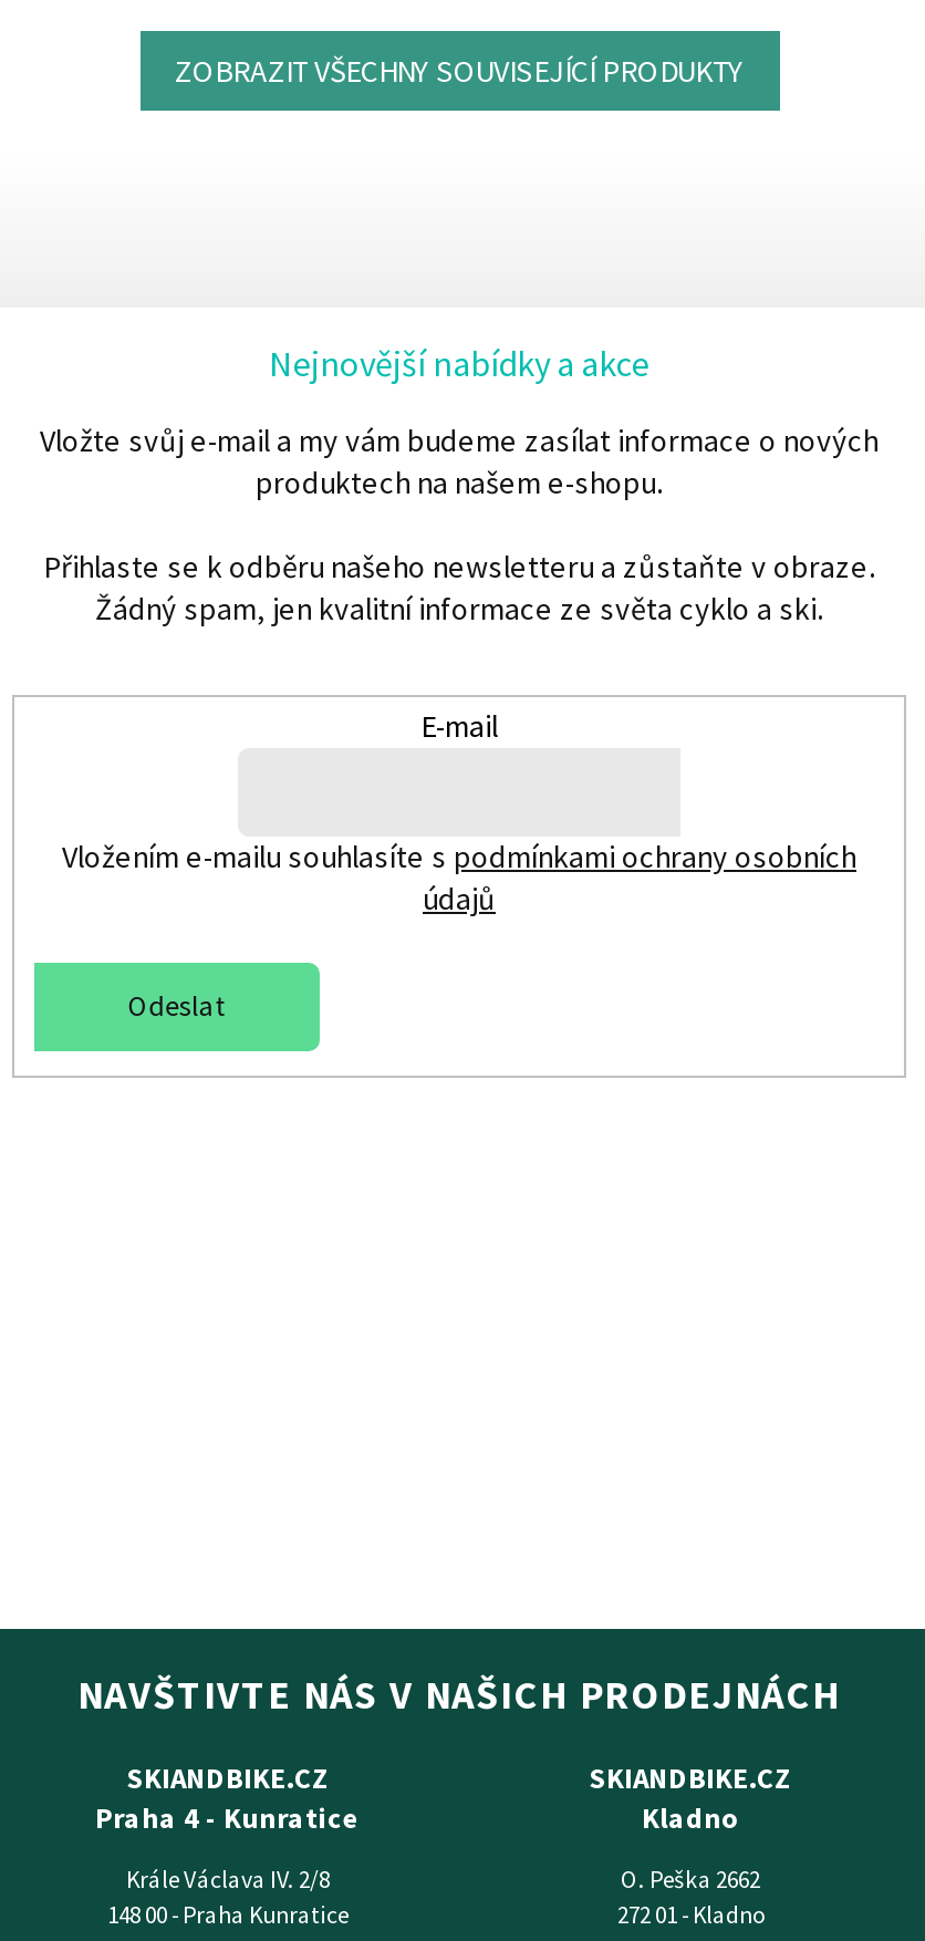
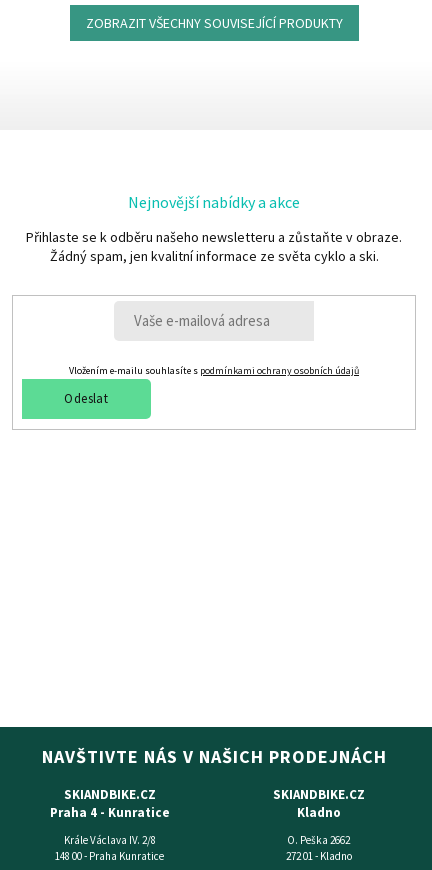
moved [269,340,649,384] -> [128,192,300,212]: Nejnovější nabídky a akce
[40,419,879,501] Vložte svůj e-mail a my vám budeme zasílat informace o nových | produktech na našem e-shopu. -> none
[62,707,856,919] E-mail | Vložením e-mailu souhlasíte s podmínkami ochrany osobních | údajů -> [69,364,359,377] Vložením e-mailu souhlasíte s podmínkami ochrany osobních údajů
moved [128,988,225,1026] -> [64,390,108,407]: Odeslat

